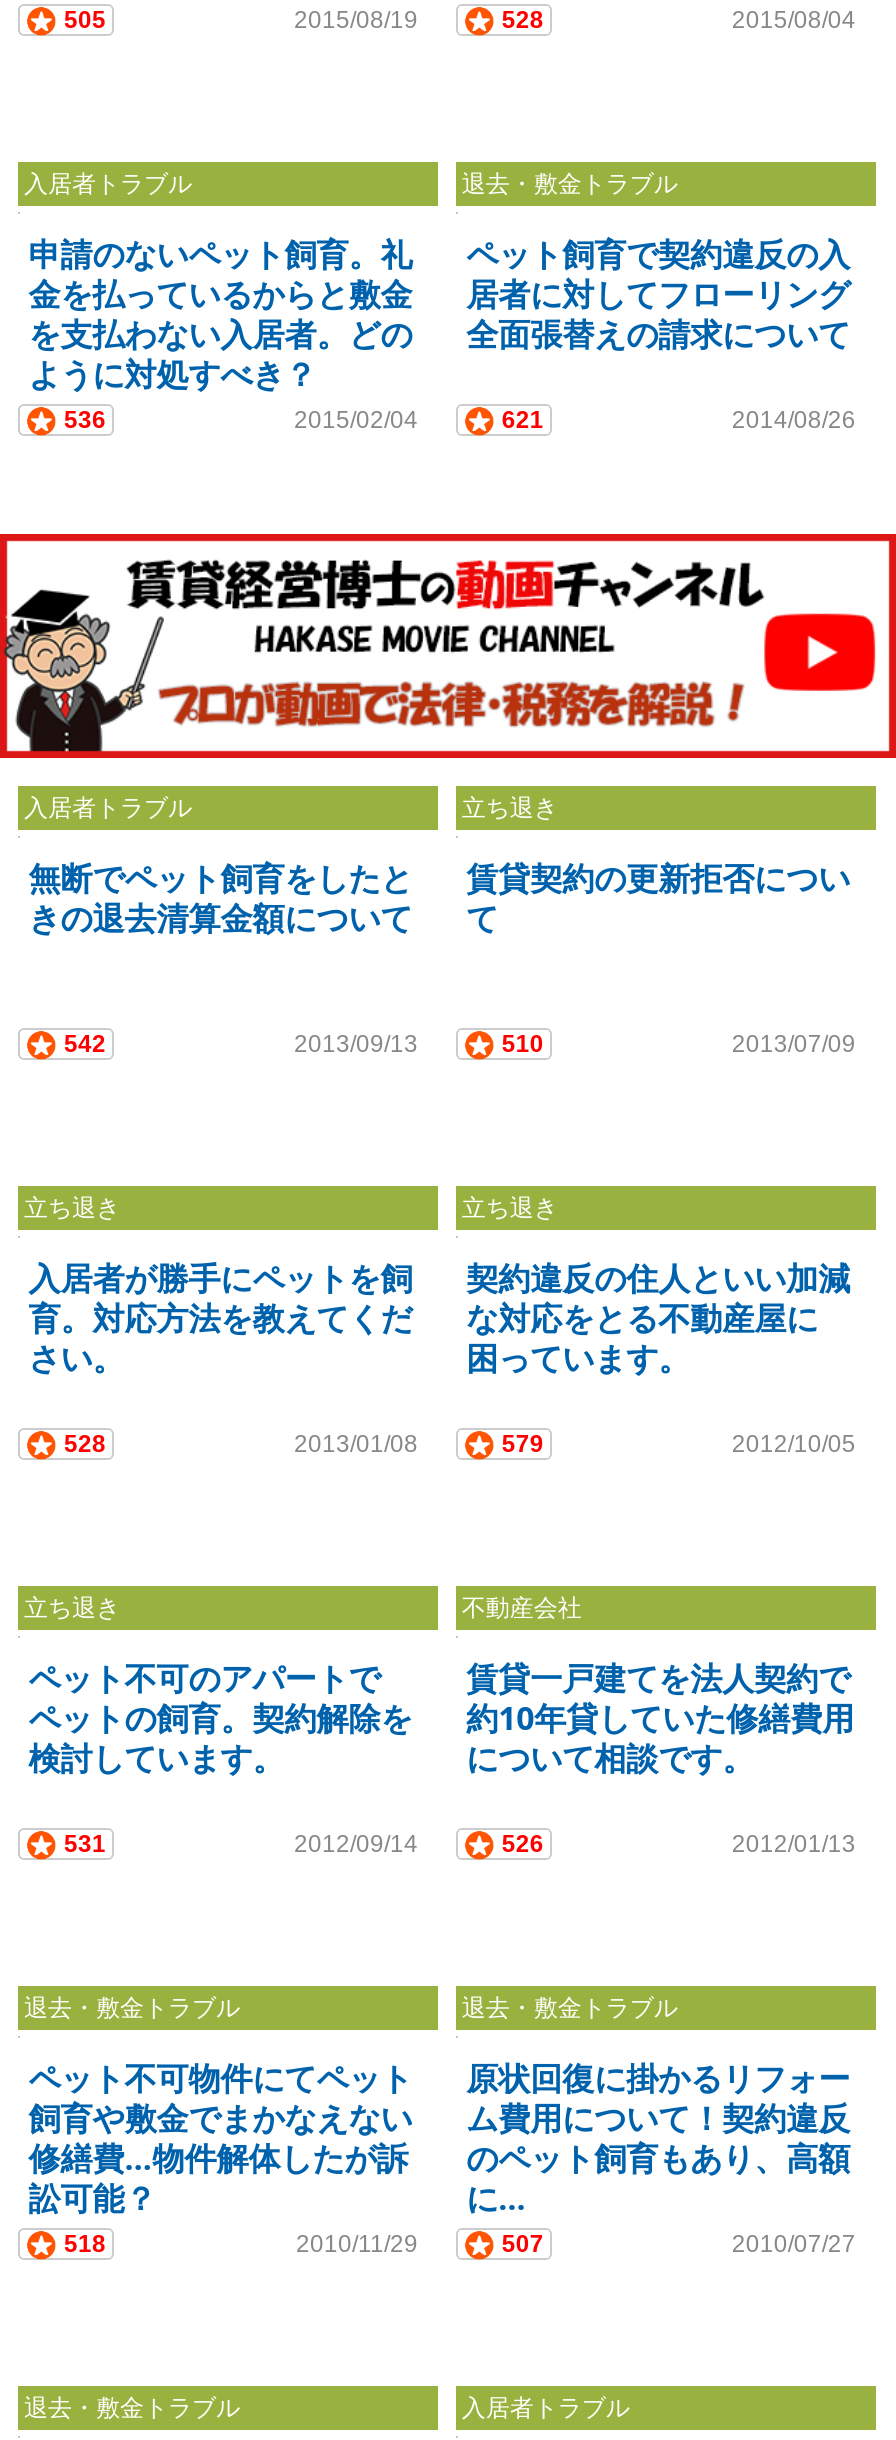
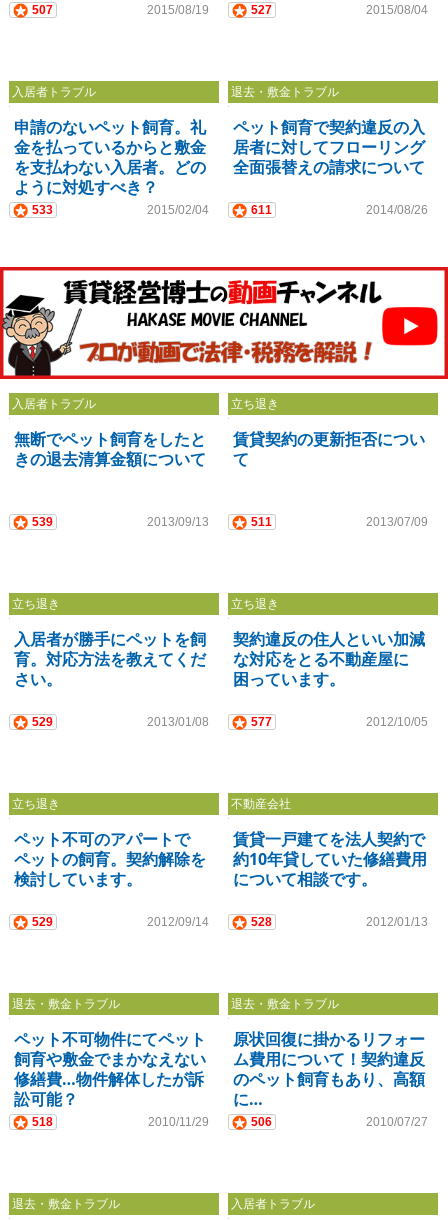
[64,5,106,33] 505 -> [32,3,53,17] 507
[502,5,544,33] 528 -> [251,3,272,17] 527
[64,405,106,433] 536 -> [32,203,53,217] 533
[502,405,544,433] 621 -> [251,203,272,217] 611
[64,1029,106,1057] 542 -> [32,515,53,529] 539
[502,1029,544,1057] 510 -> [251,515,272,529] 511
[64,1429,106,1457] 528 -> [32,715,53,729] 529
[502,1429,544,1457] 579 -> [251,715,272,729] 577
[64,1829,106,1857] 531 -> [32,915,53,929] 529
[502,1829,544,1857] 526 -> [251,915,272,929] 528
[502,2229,544,2257] 507 -> [251,1115,272,1129] 506

